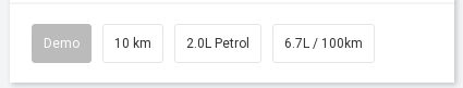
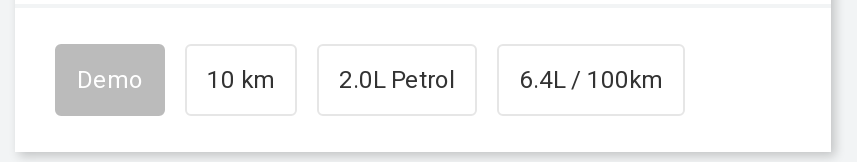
[284,36,363,51] 6.7L / 100km -> [519,66,663,94] 6.4L / 100km

